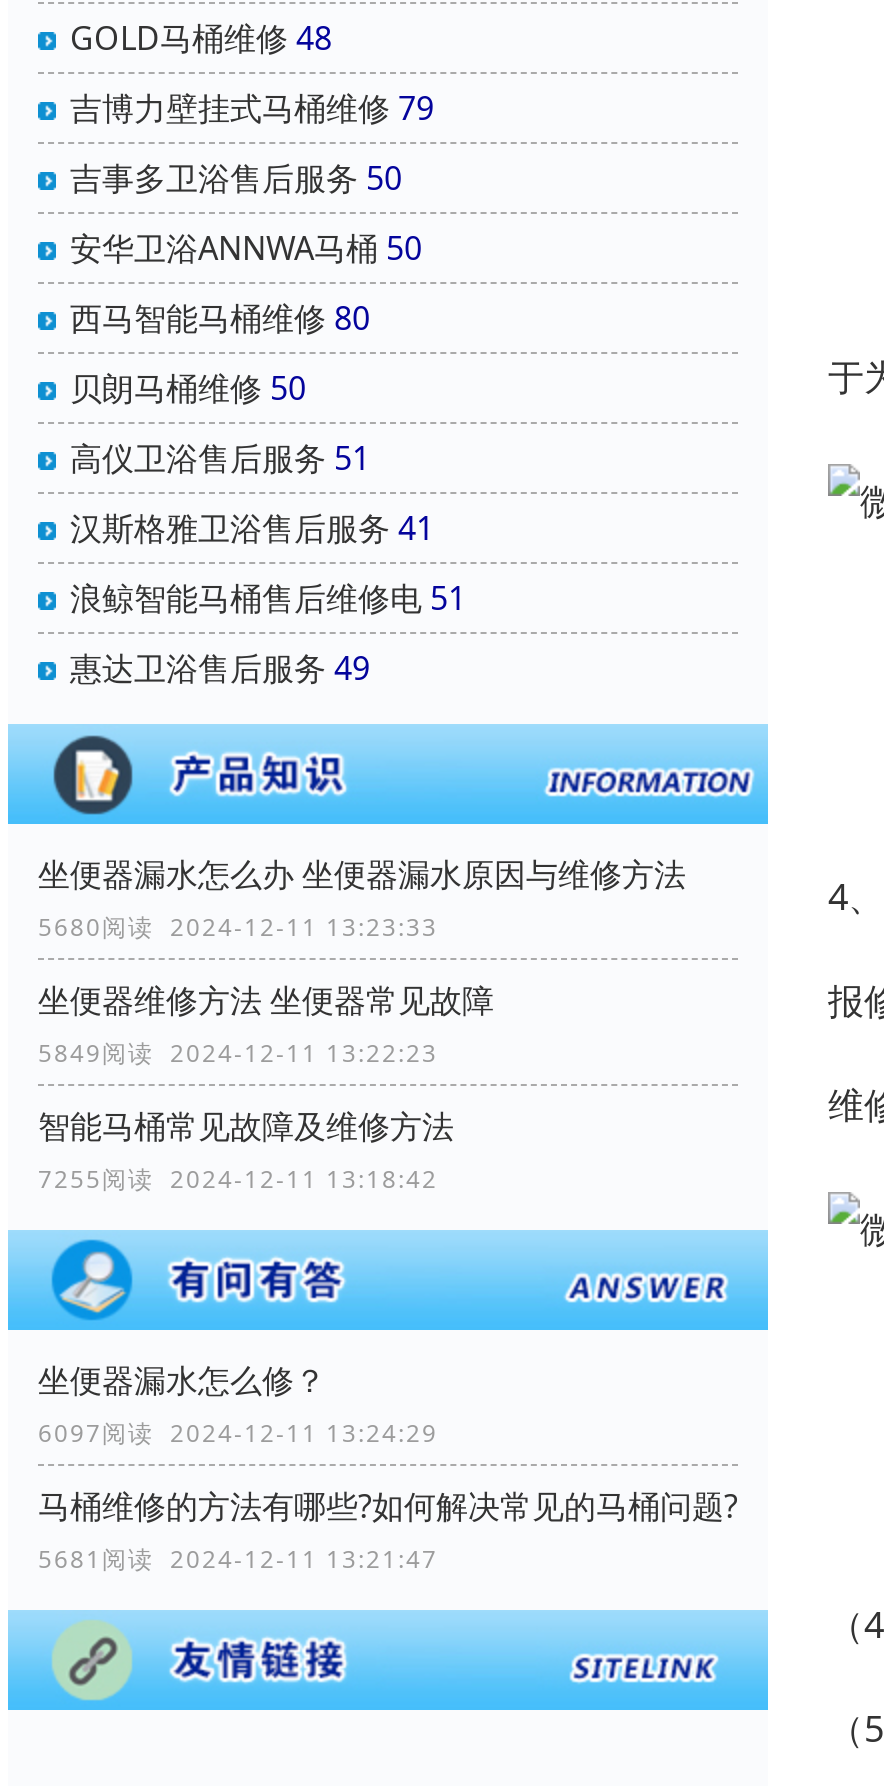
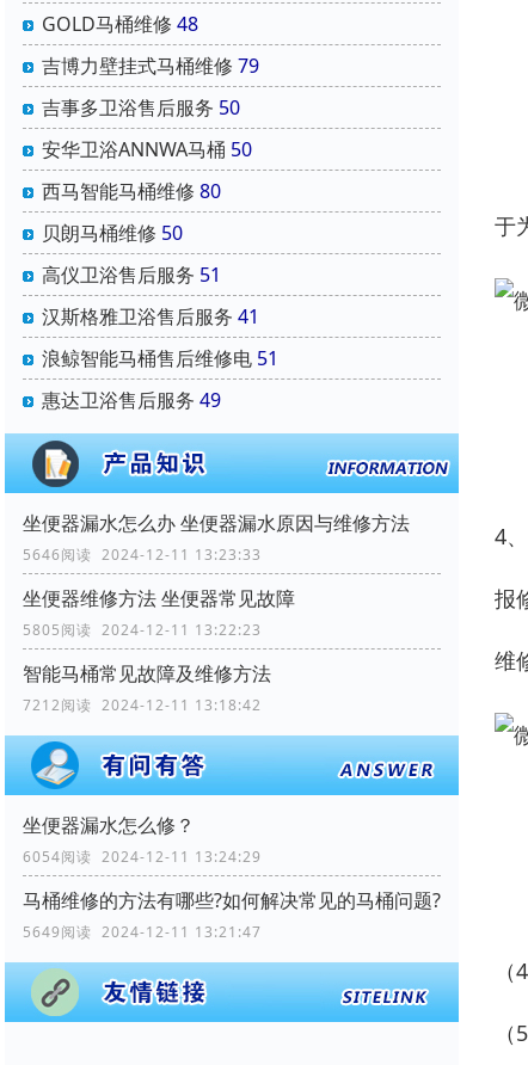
[38,910,438,944] 5680阅读 2024-12-11 13:23:33 -> [23,545,262,565] 5646阅读 2024-12-11 13:23:33
[38,1036,438,1070] 5849阅读 2024-12-11 13:22:23 -> [23,620,262,640] 5805阅读 2024-12-11 13:22:23
[38,1162,438,1196] 7255阅读 2024-12-11 13:18:42 -> [23,695,262,715] 7212阅读 2024-12-11 13:18:42
[38,1416,438,1450] 6097阅读 2024-12-11 13:24:29 -> [23,847,262,867] 6054阅读 2024-12-11 13:24:29
[38,1542,438,1576] 5681阅读 2024-12-11 13:21:47 -> [23,922,262,942] 5649阅读 2024-12-11 13:21:47

